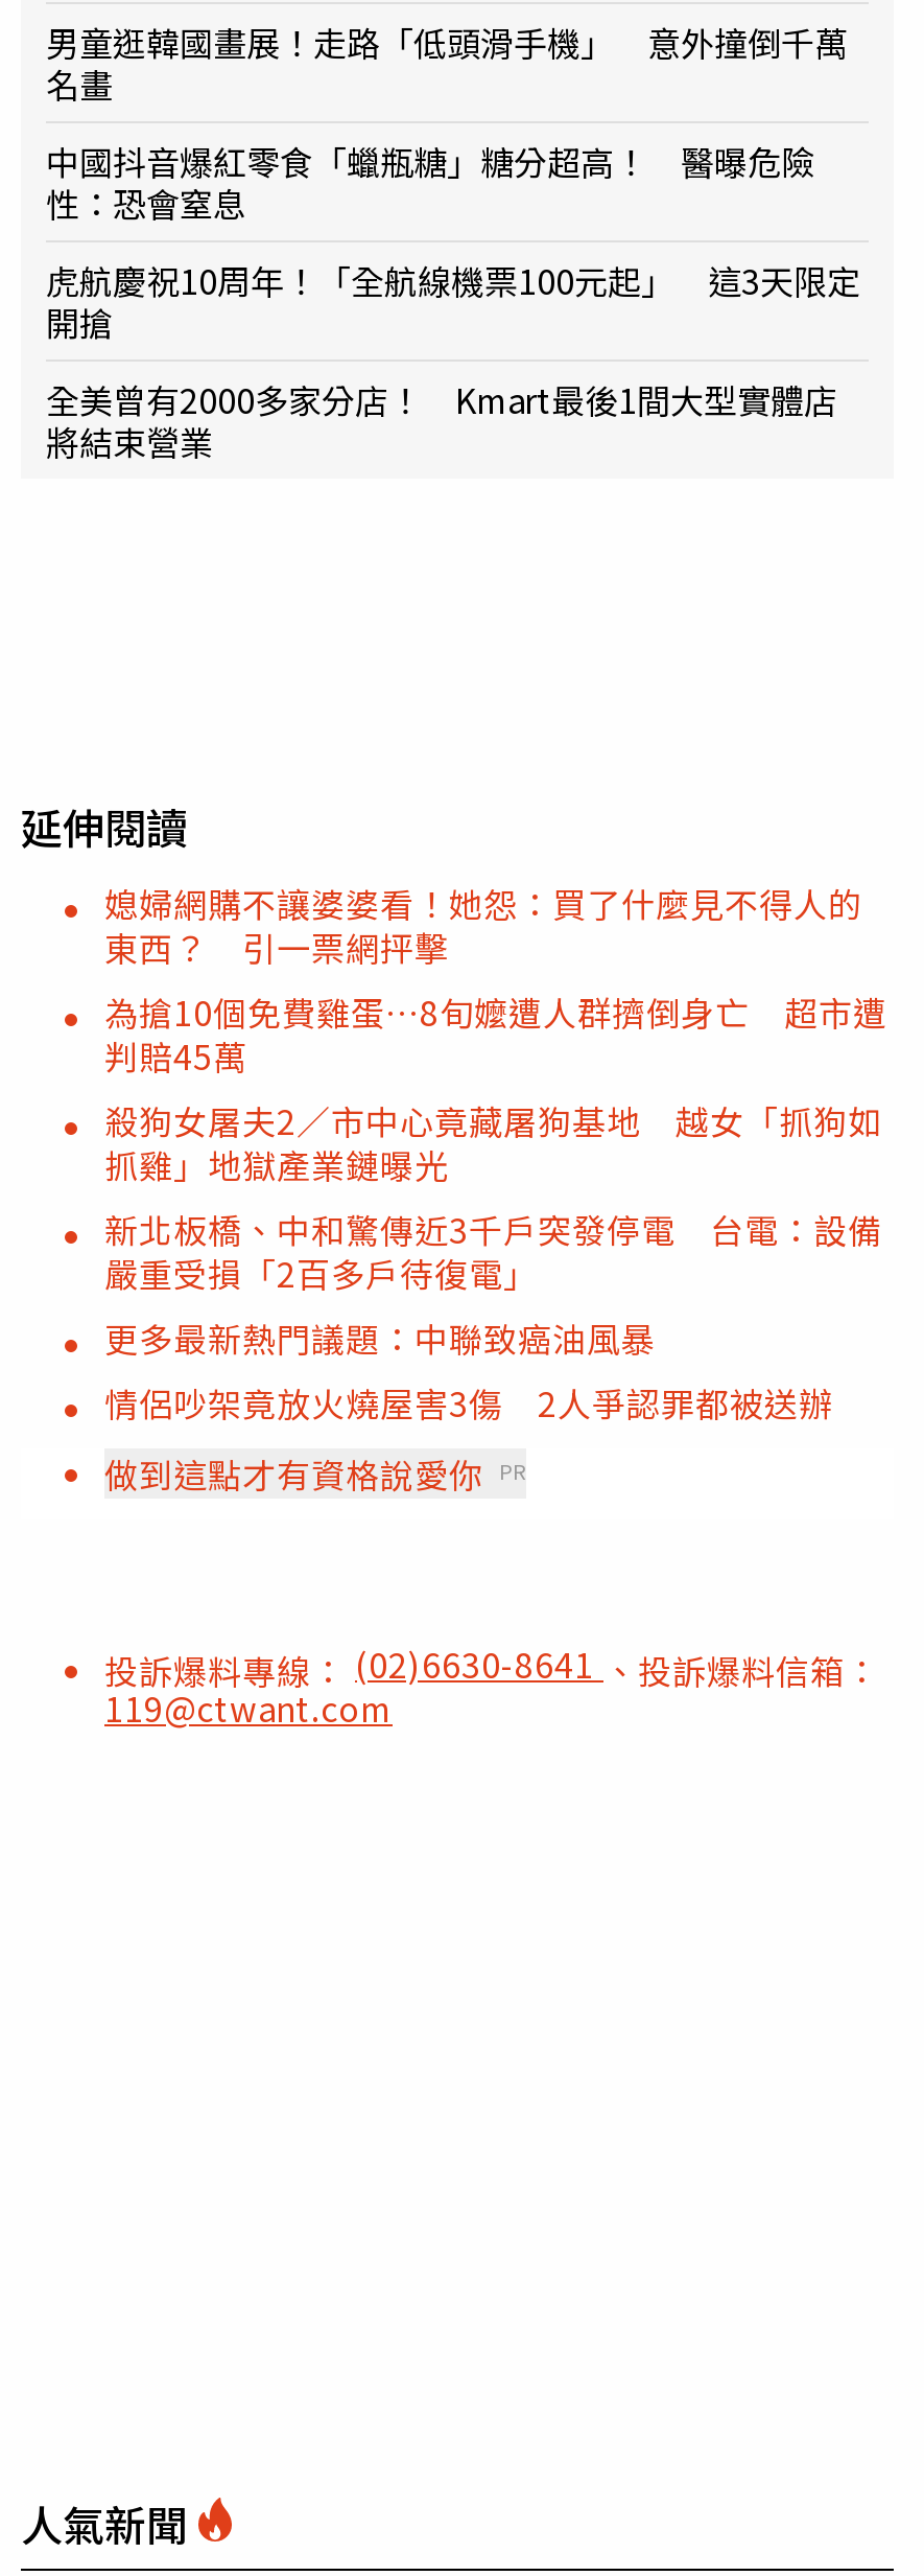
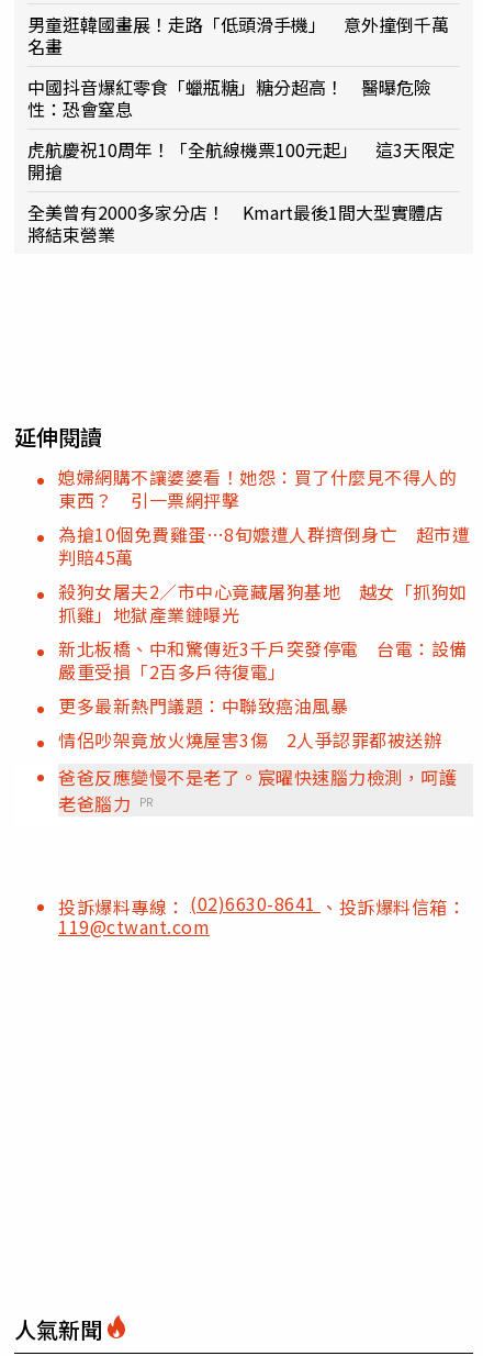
[104,1448,526,1499] 做到這點才有資格說愛你 PR -> [58,764,457,816] 爸爸反應變慢不是老了。宸曜快速腦力檢測，呵護 | 老爸腦力 PR
moved [104,1639,879,1733] -> [58,890,465,940]: 投訴爆料專線：(02)6630-8641、投訴爆料信箱： | 119@ctwant.com

